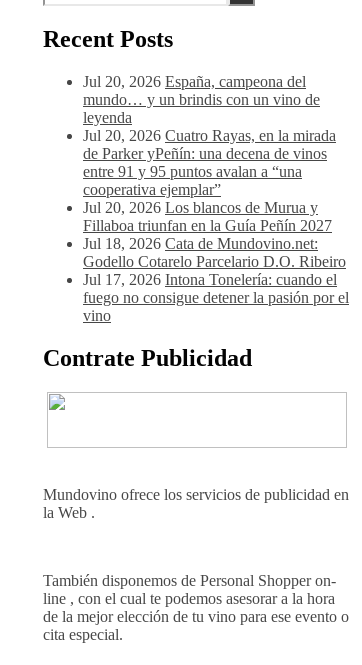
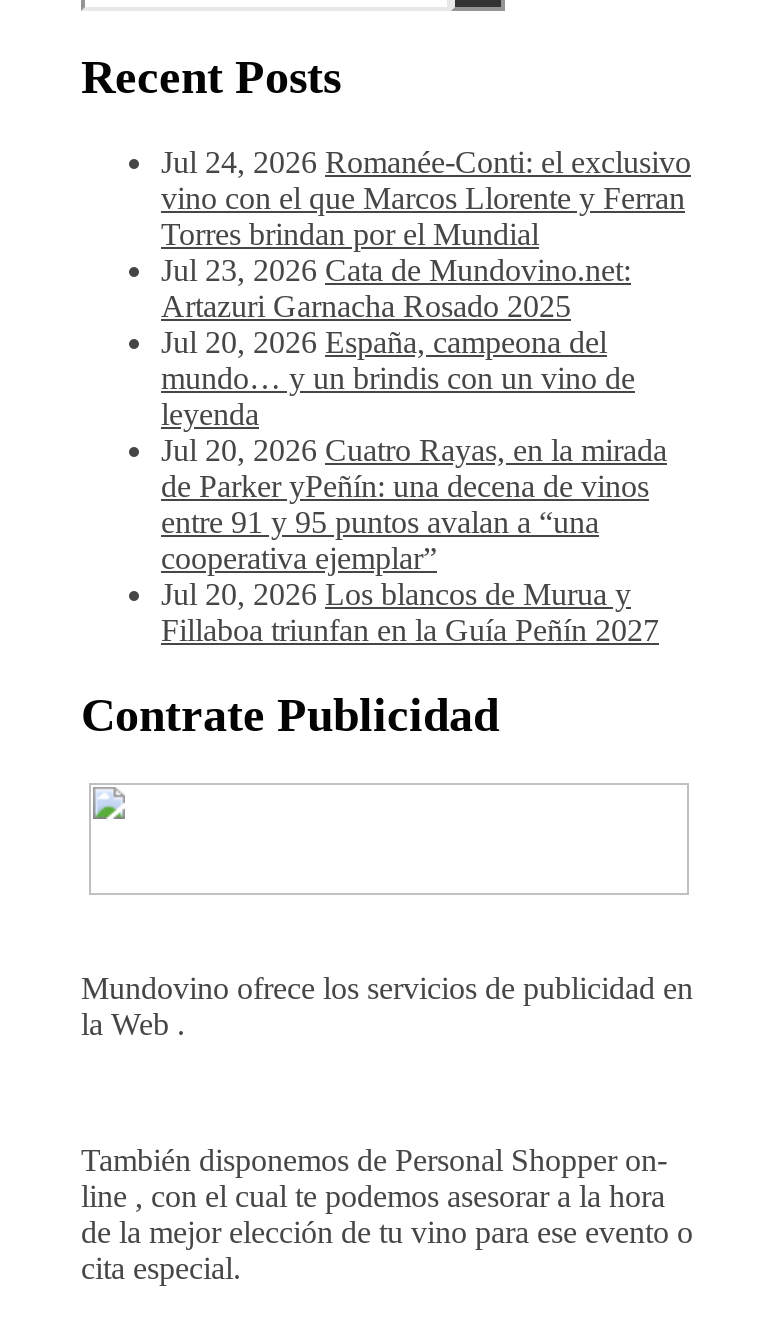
none -> [161,145,691,323] Jul 24, 2026 Romanée-Conti: el exclusivo | vino con el que Marcos Llorente y Ferran | Torres brindan por el Mundial | Jul 23, 2026 Cata de Mundovino.net: | Artazuri Garnacha Rosado 2025
moved [83,73,336,234] -> [161,325,667,647]: Jul 20, 2026 España, campeona del | mundo… y un brindis con un vino de | leyenda | ... | Jul 20, 2026 Los blancos de Murua y | Fillaboa triunfan en la Guía Peñín 2027
[83,235,349,324] Jul 18, 2026 Cata de Mundovino.net: | Godello Cotarelo Parcelario D.O. Ribeiro | Jul 17, 2026 Intona Tonelería: cuando el | fuego no consigue detener la pasión por el | vino -> none

